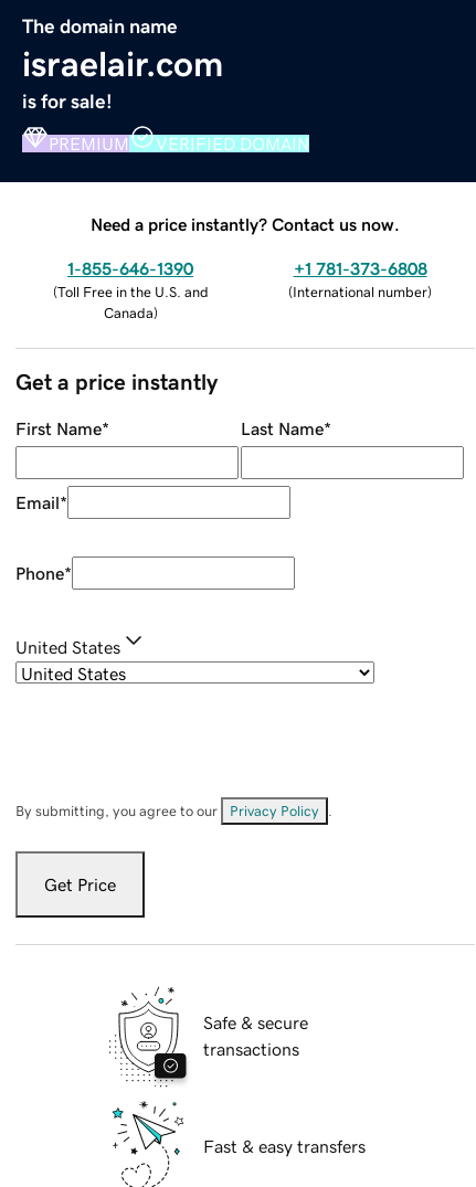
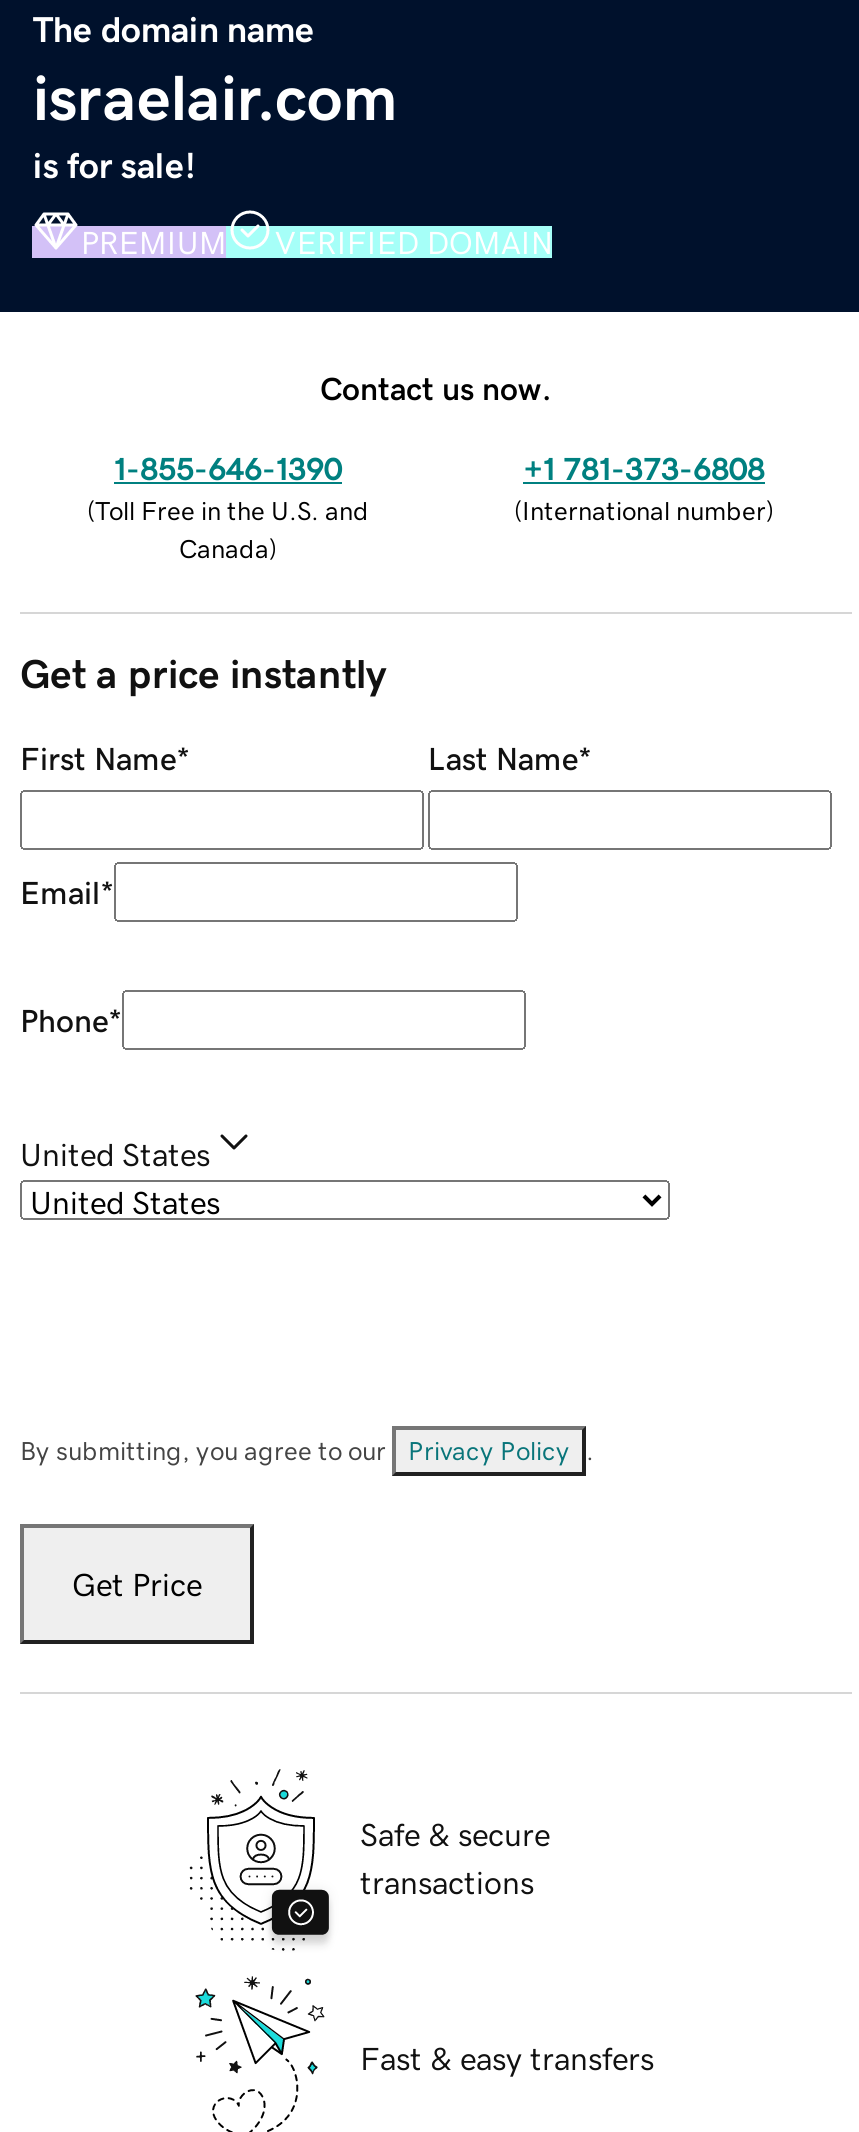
[91,215,400,233] Need a price instantly? Contact us now. -> [320,371,552,403] Contact us now.

